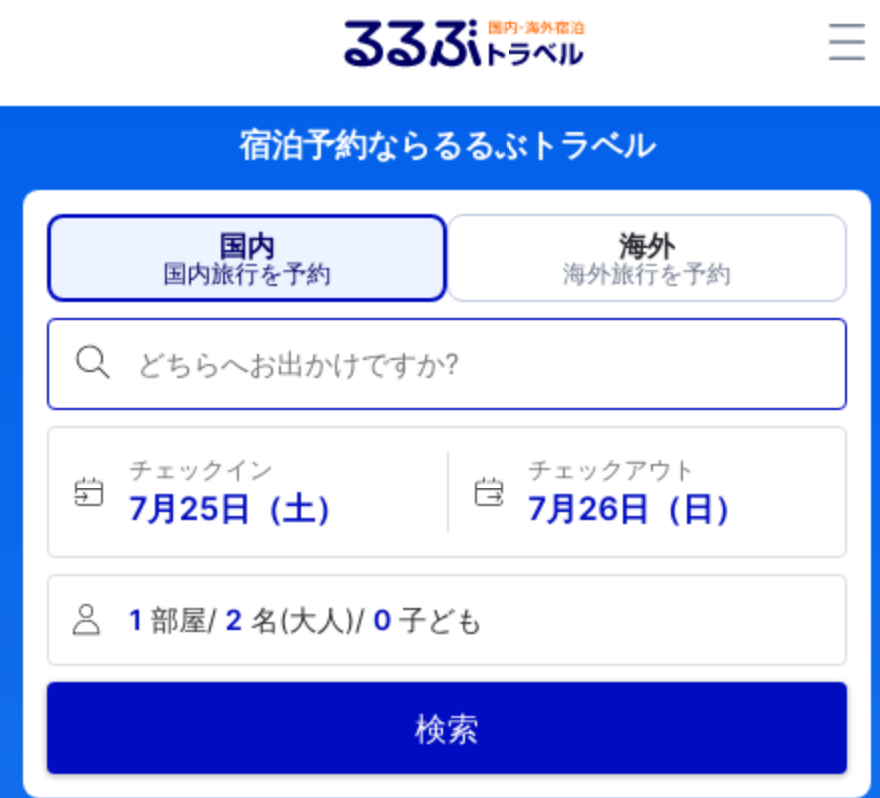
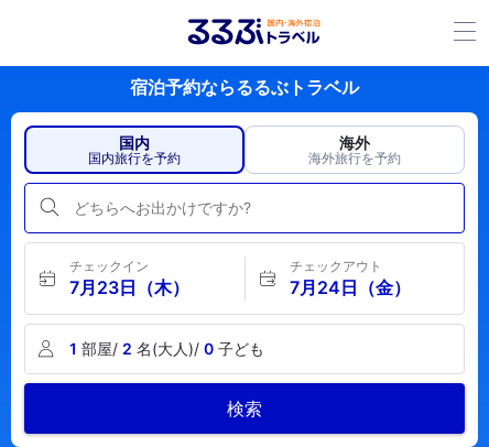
[129,488,347,528] 7月25日（土） -> [69,276,189,298] 7月23日（木）
[528,488,746,528] 7月26日（日） -> [289,276,410,298] 7月24日（金）

